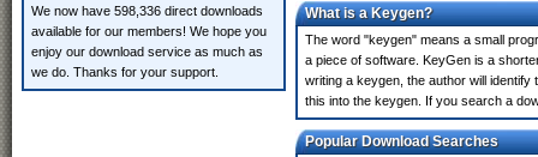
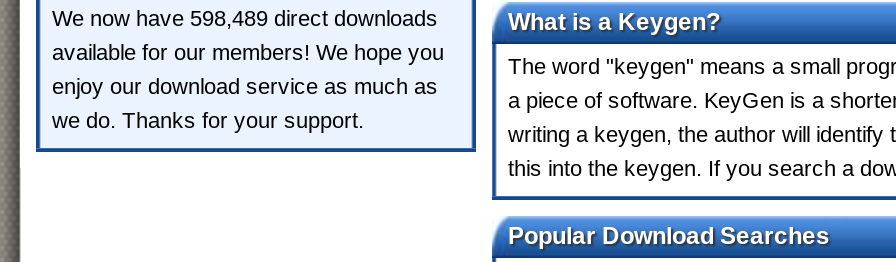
[31,4,263,18] We now have 598,336 direct downloads -> [52,6,438,30] We now have 598,489 direct downloads

